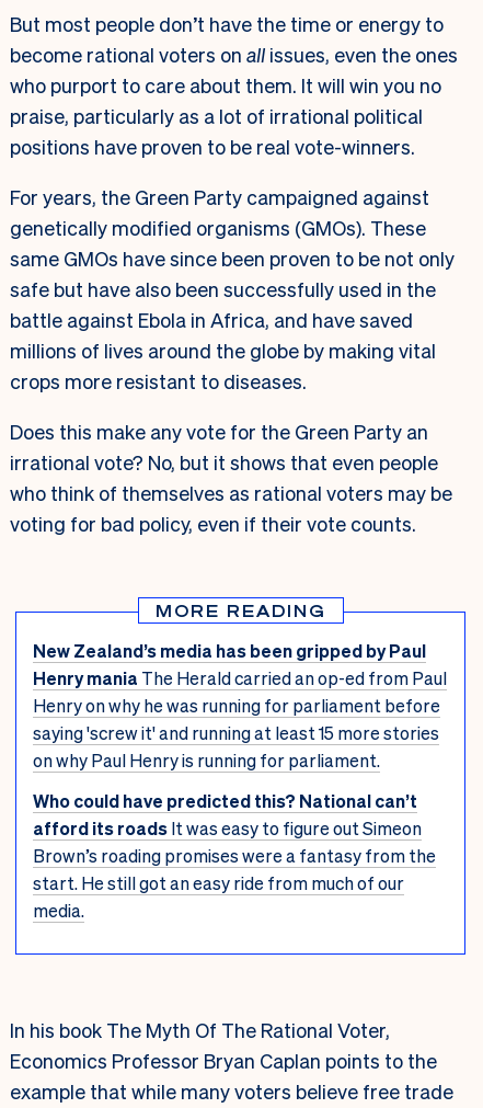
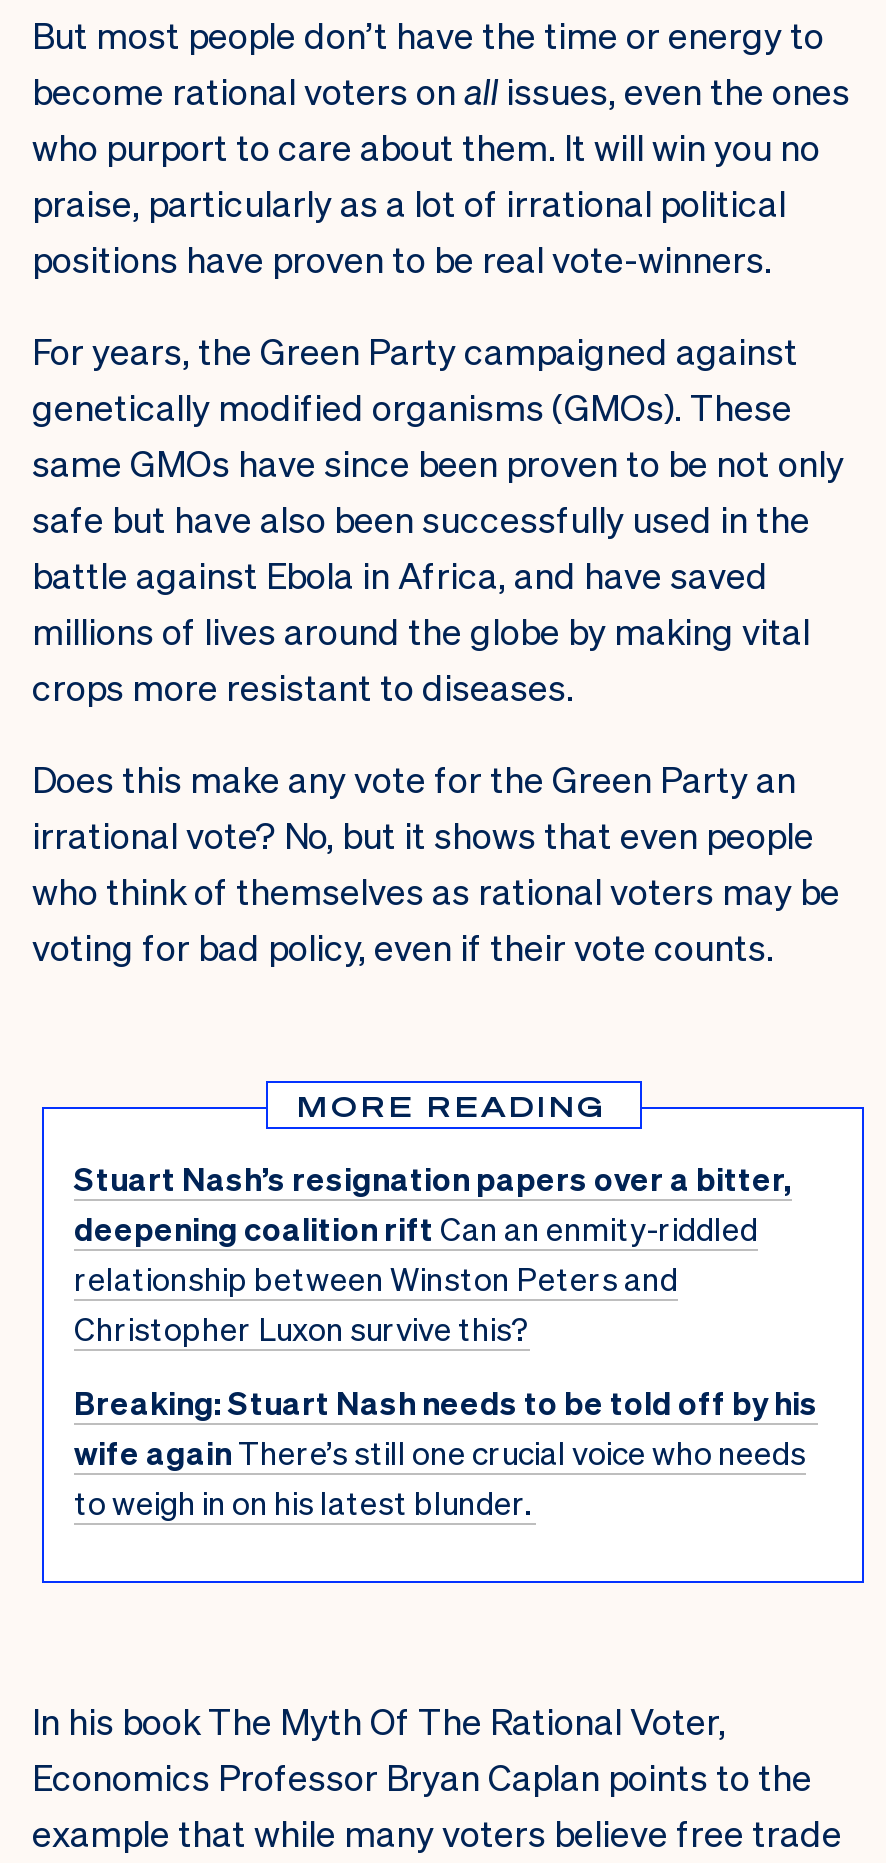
[33,639,447,771] New Zealand’s media has been gripped by Paul | Henry mania The Herald carried an op-ed from Paul | Henry on why he was running for parliament before | saying 'screw it' and running at least 15 more stories | on why Paul Henry is running for parliament. -> [74,1157,792,1349] Stuart Nash’s resignation papers over a bitter, | deepening coalition rift Can an enmity-riddled | relationship between Winston Peters and | Christopher Luxon survive this?
[33,789,436,922] Who could have predicted this? National can’t | afford its roads It was easy to figure out Simeon | Brown’s roading promises were a fantasy from the | start. He still got an easy ride from much of our | media. -> [74,1381,818,1523] Breaking: Stuart Nash needs to be told off by his | wife again There’s still one crucial voice who needs | to weigh in on his latest blunder.

